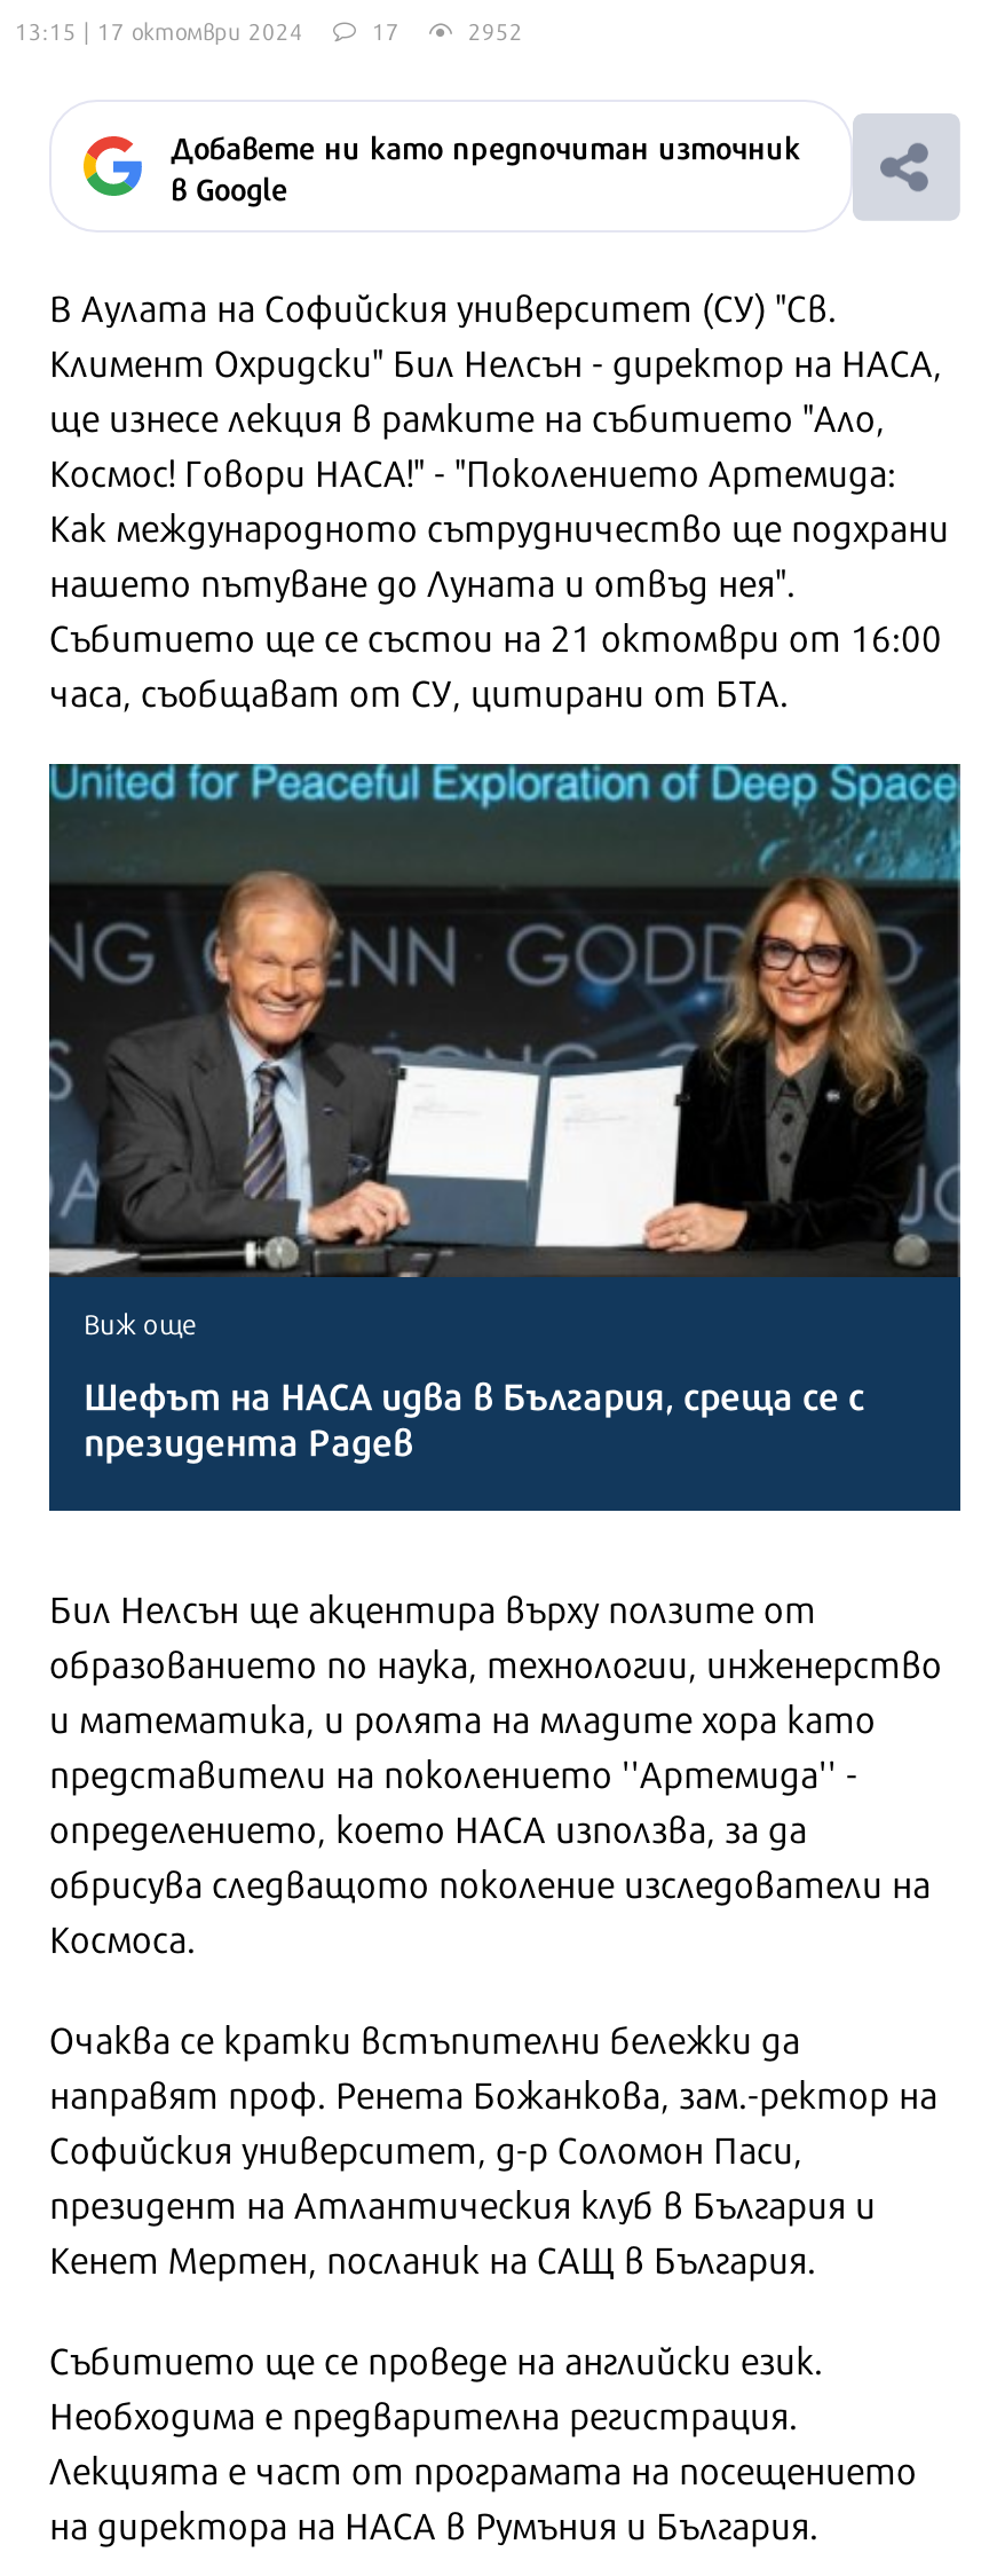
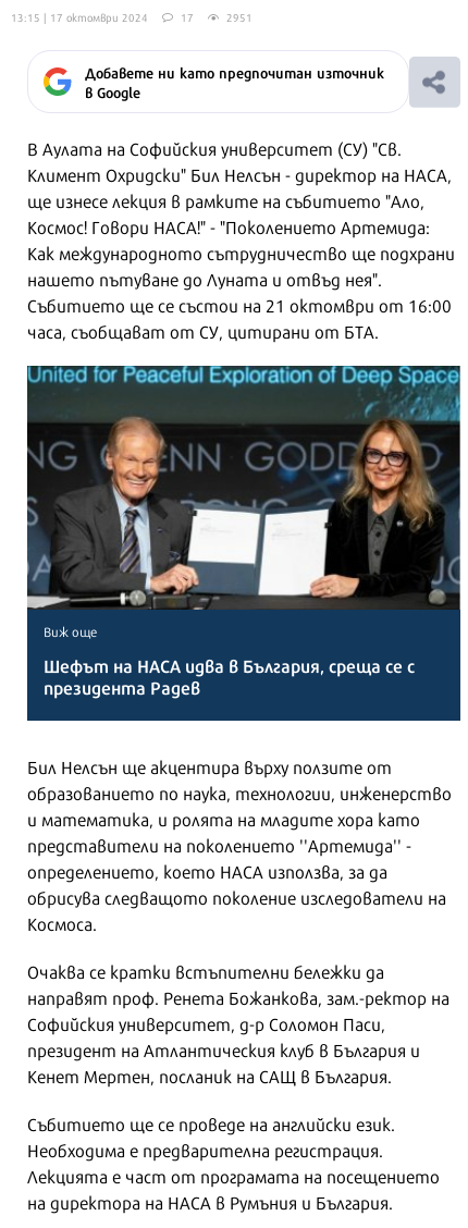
[468,13,523,47] 2952 -> [226,9,253,25] 2951

